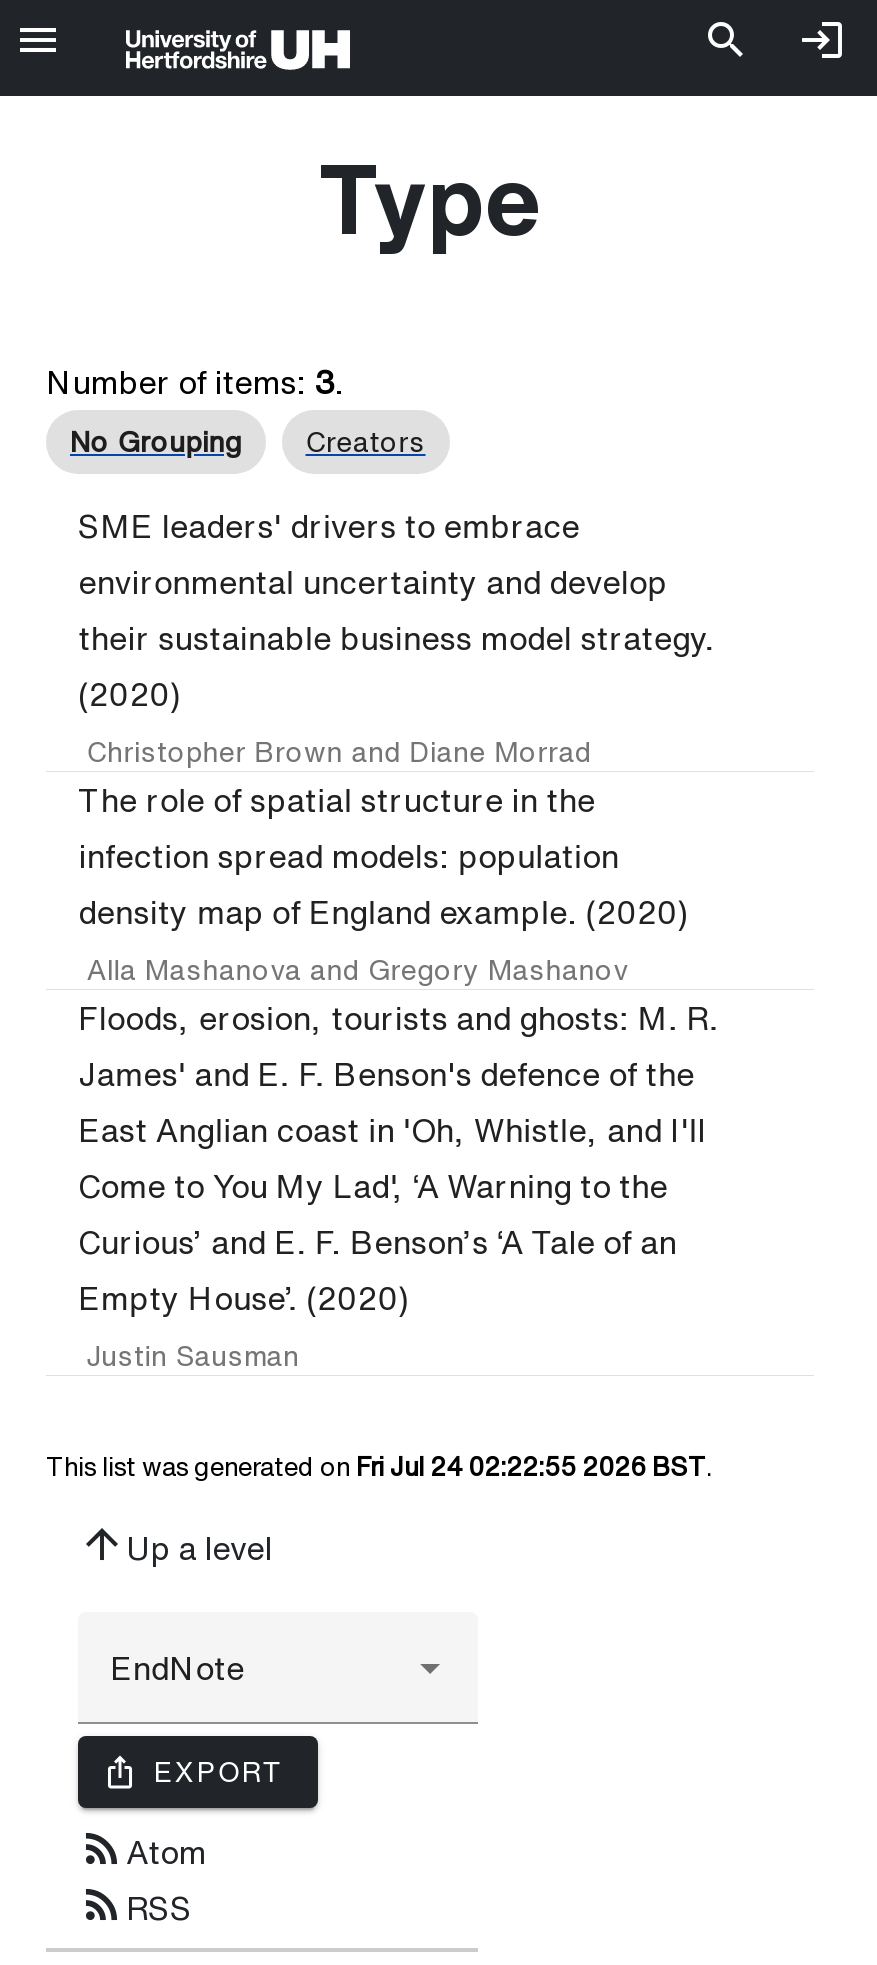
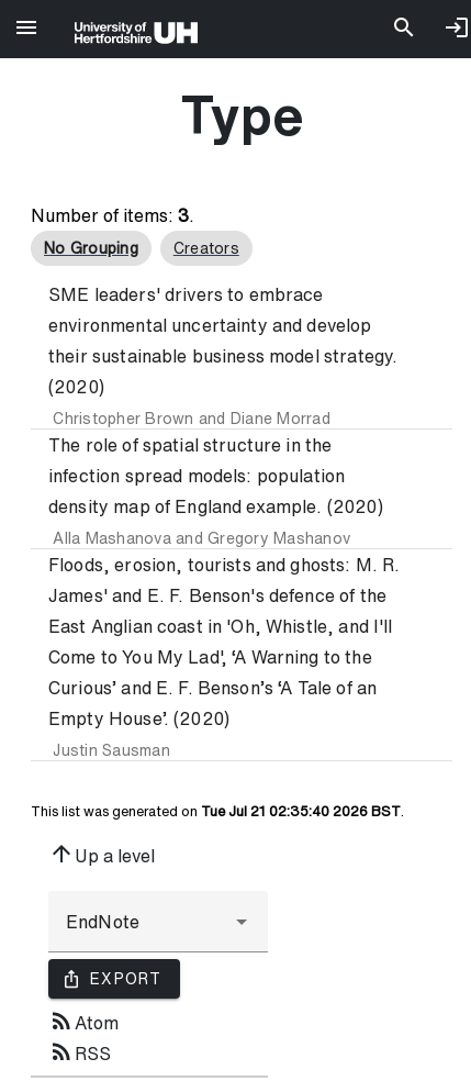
[46,1455,712,1481] This list was generated on Fri Jul 24 02:22:55 2026 BST. -> [31,805,404,819] This list was generated on Tue Jul 21 02:35:40 2026 BST.

